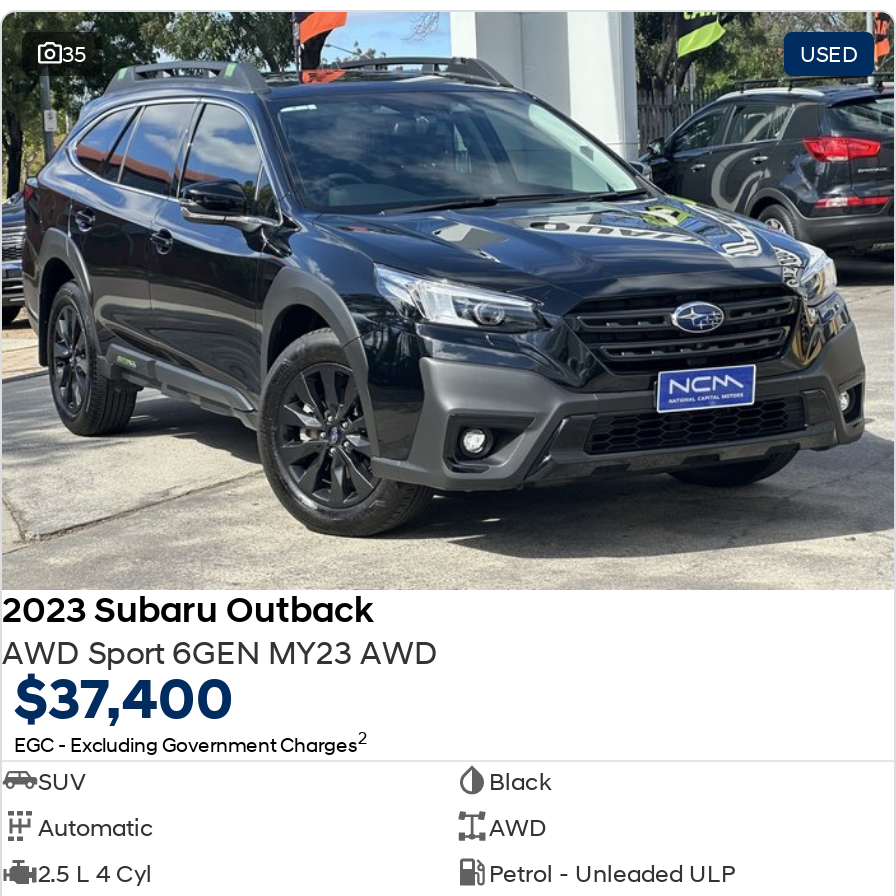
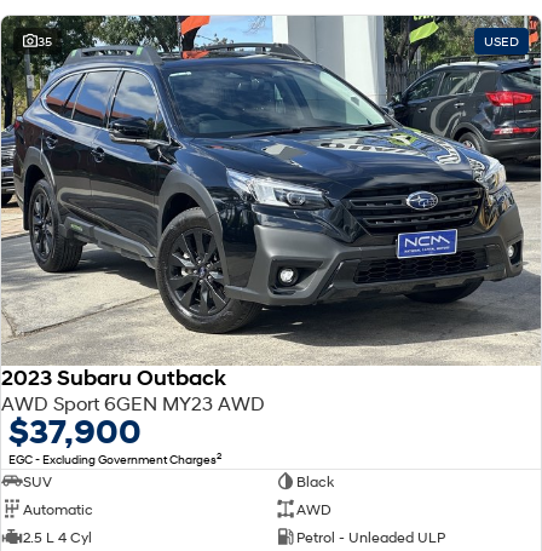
[14,666,234,732] $37,400 -> [8,412,142,452] $37,900

